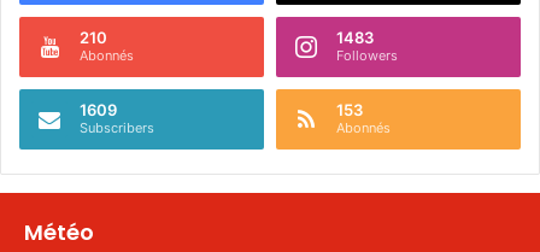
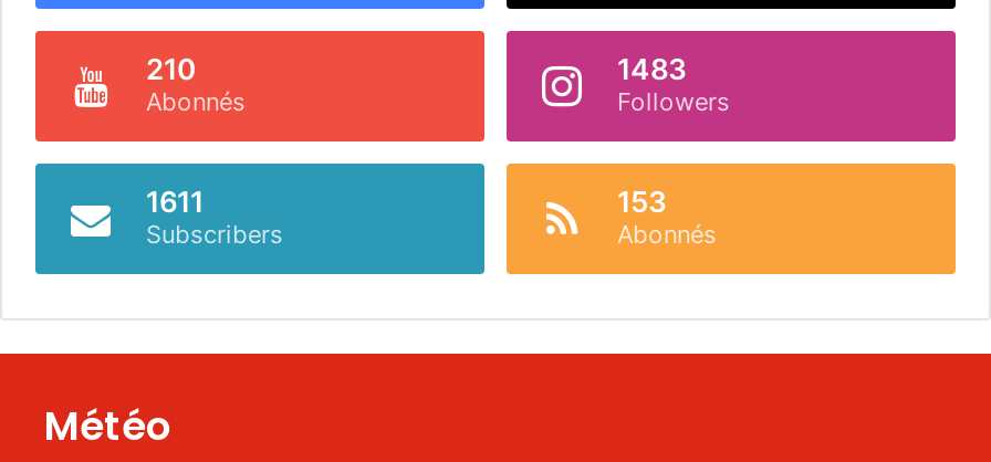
[80,100,117,119] 1609 -> [146,183,204,218] 1611

